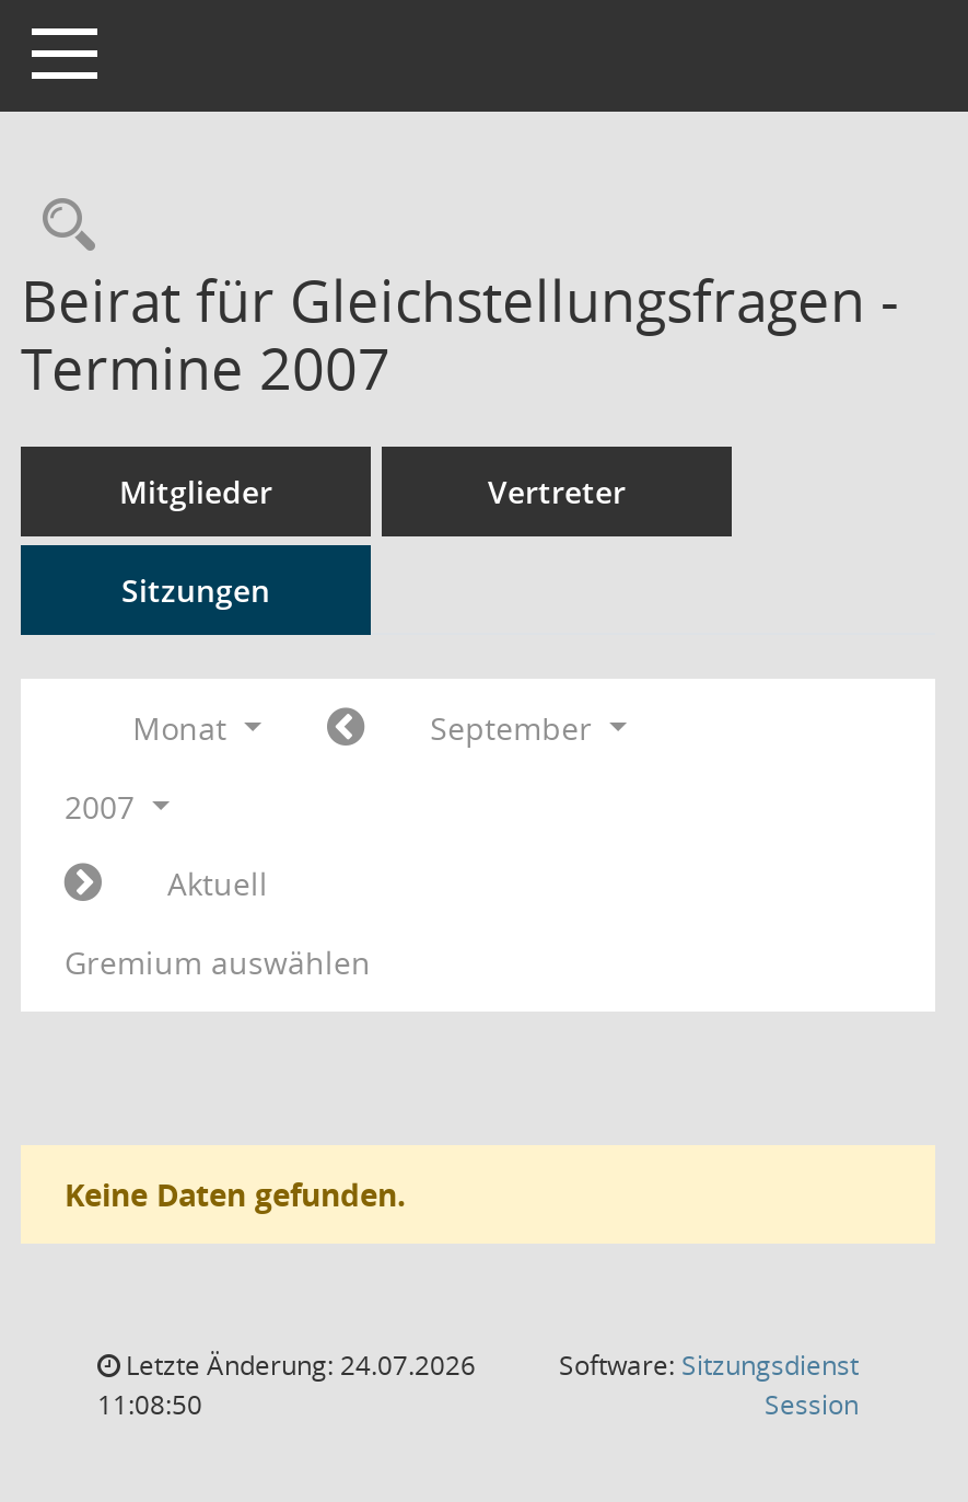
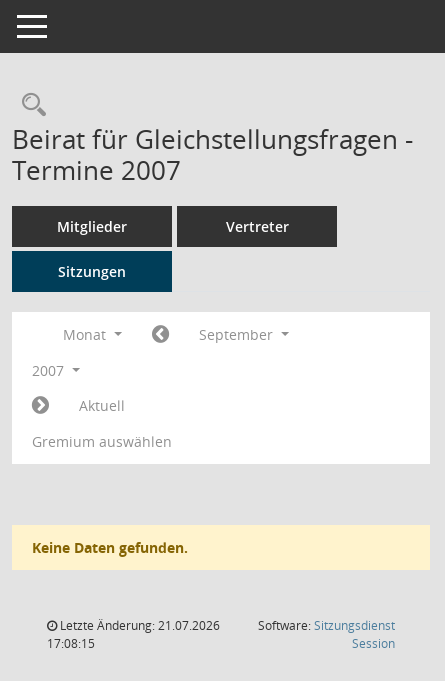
[119,1347,476,1384] Letzte Änderung: 24.07.2026 -> [57,617,220,634] Letzte Änderung: 21.07.2026
[97,1386,202,1423] 11:08:50 -> [47,635,95,652] 17:08:15

